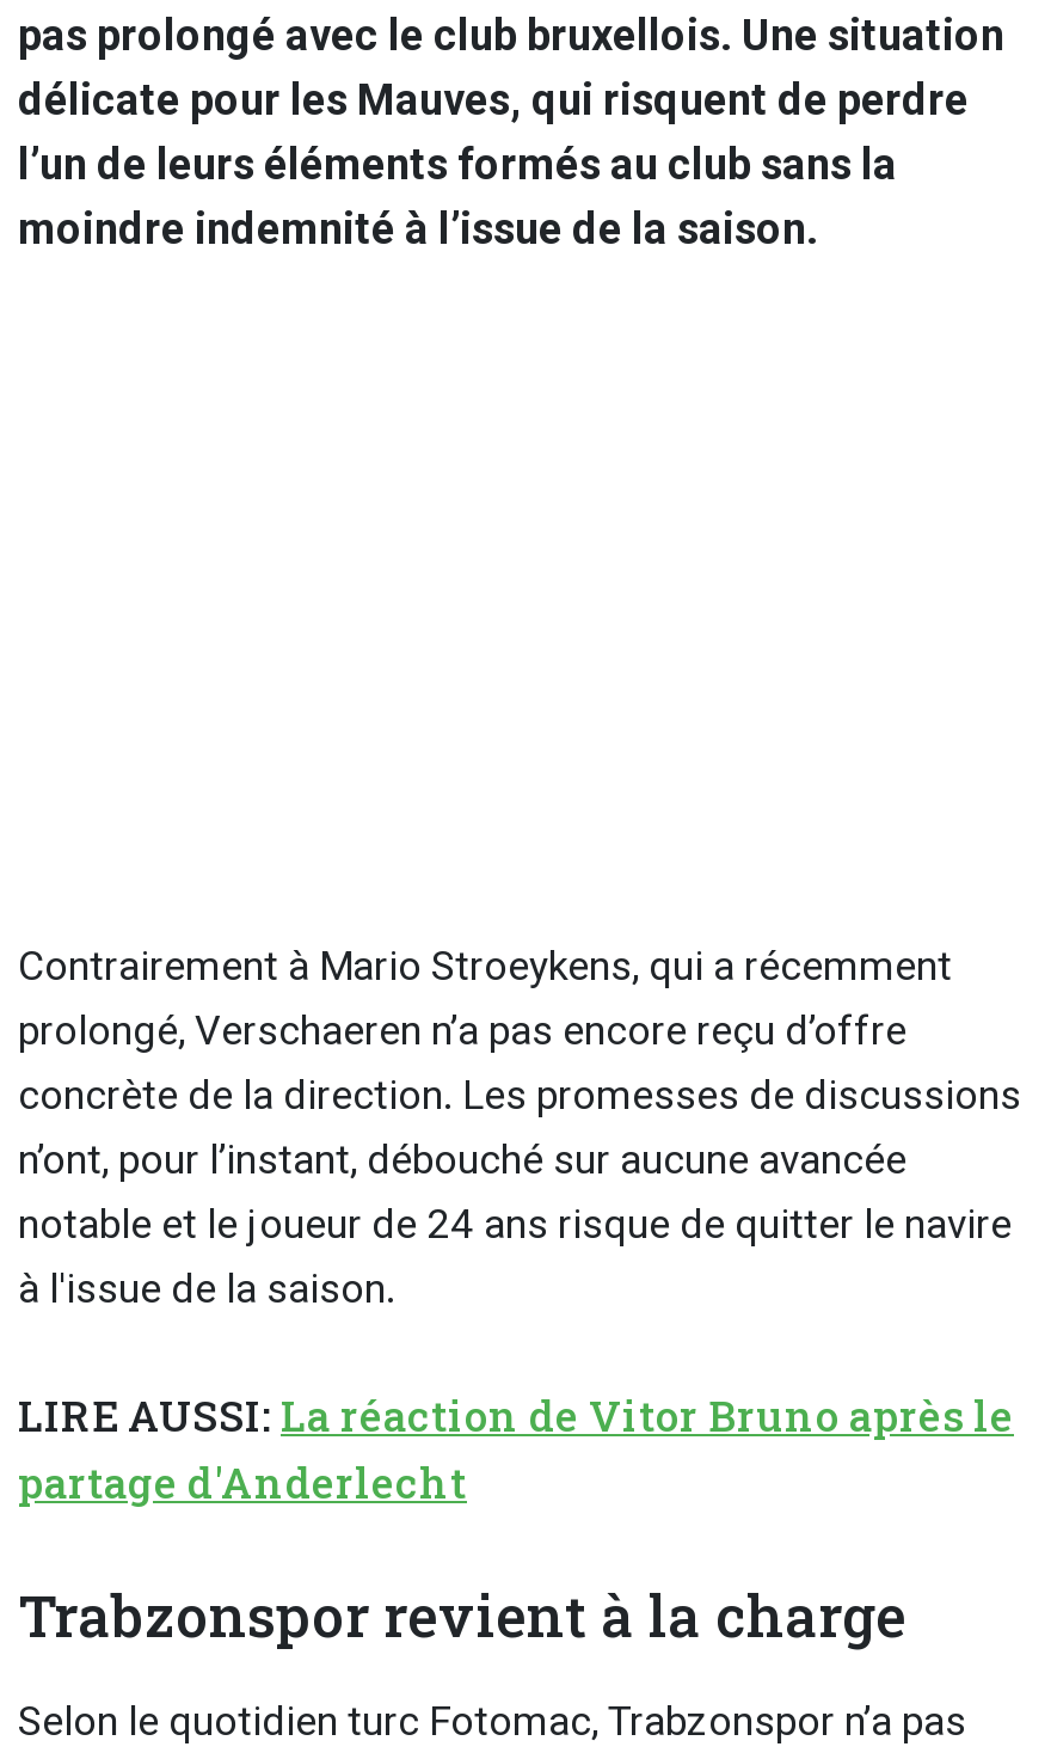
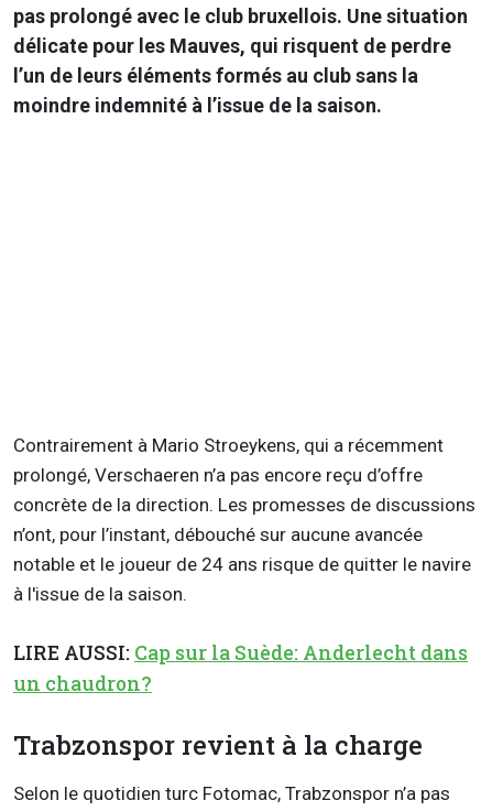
[18,1389,1014,1510] LIRE AUSSI: La réaction de Vitor Bruno après le | partage d'Anderlecht -> [13,640,468,696] LIRE AUSSI: Cap sur la Suède: Anderlecht dans | un chaudron?

